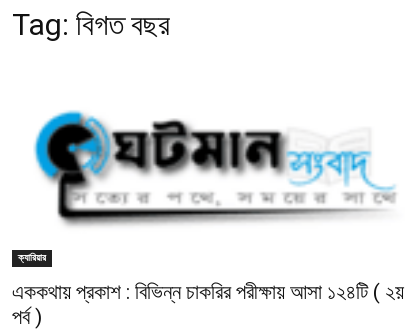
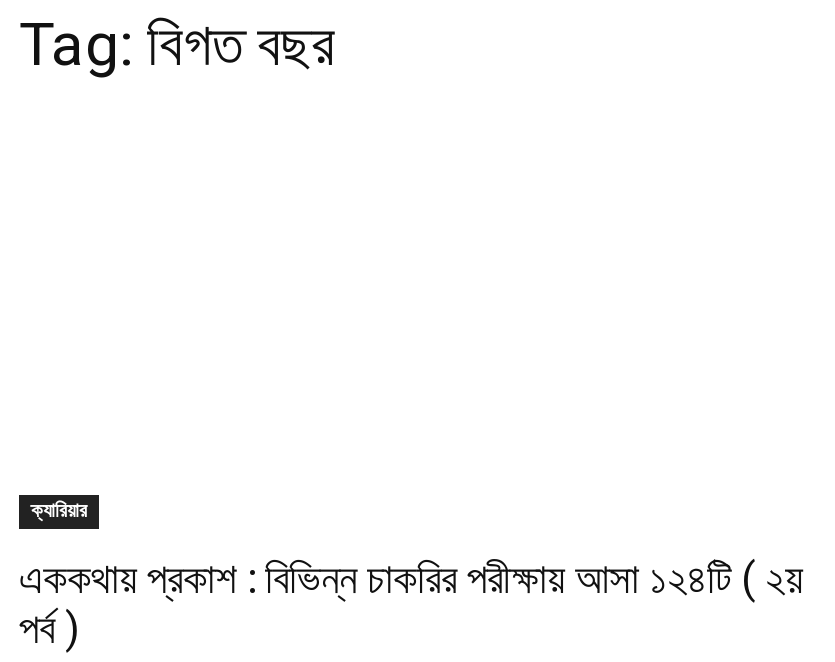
[34,110,396,226] [image] -> none

